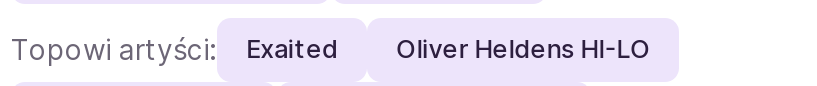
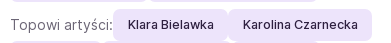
[246,34,651,64] Exaited | Oliver Heldens HI-LO -> [128,17,358,32] Klara Bielawka | Karolina Czarnecka

